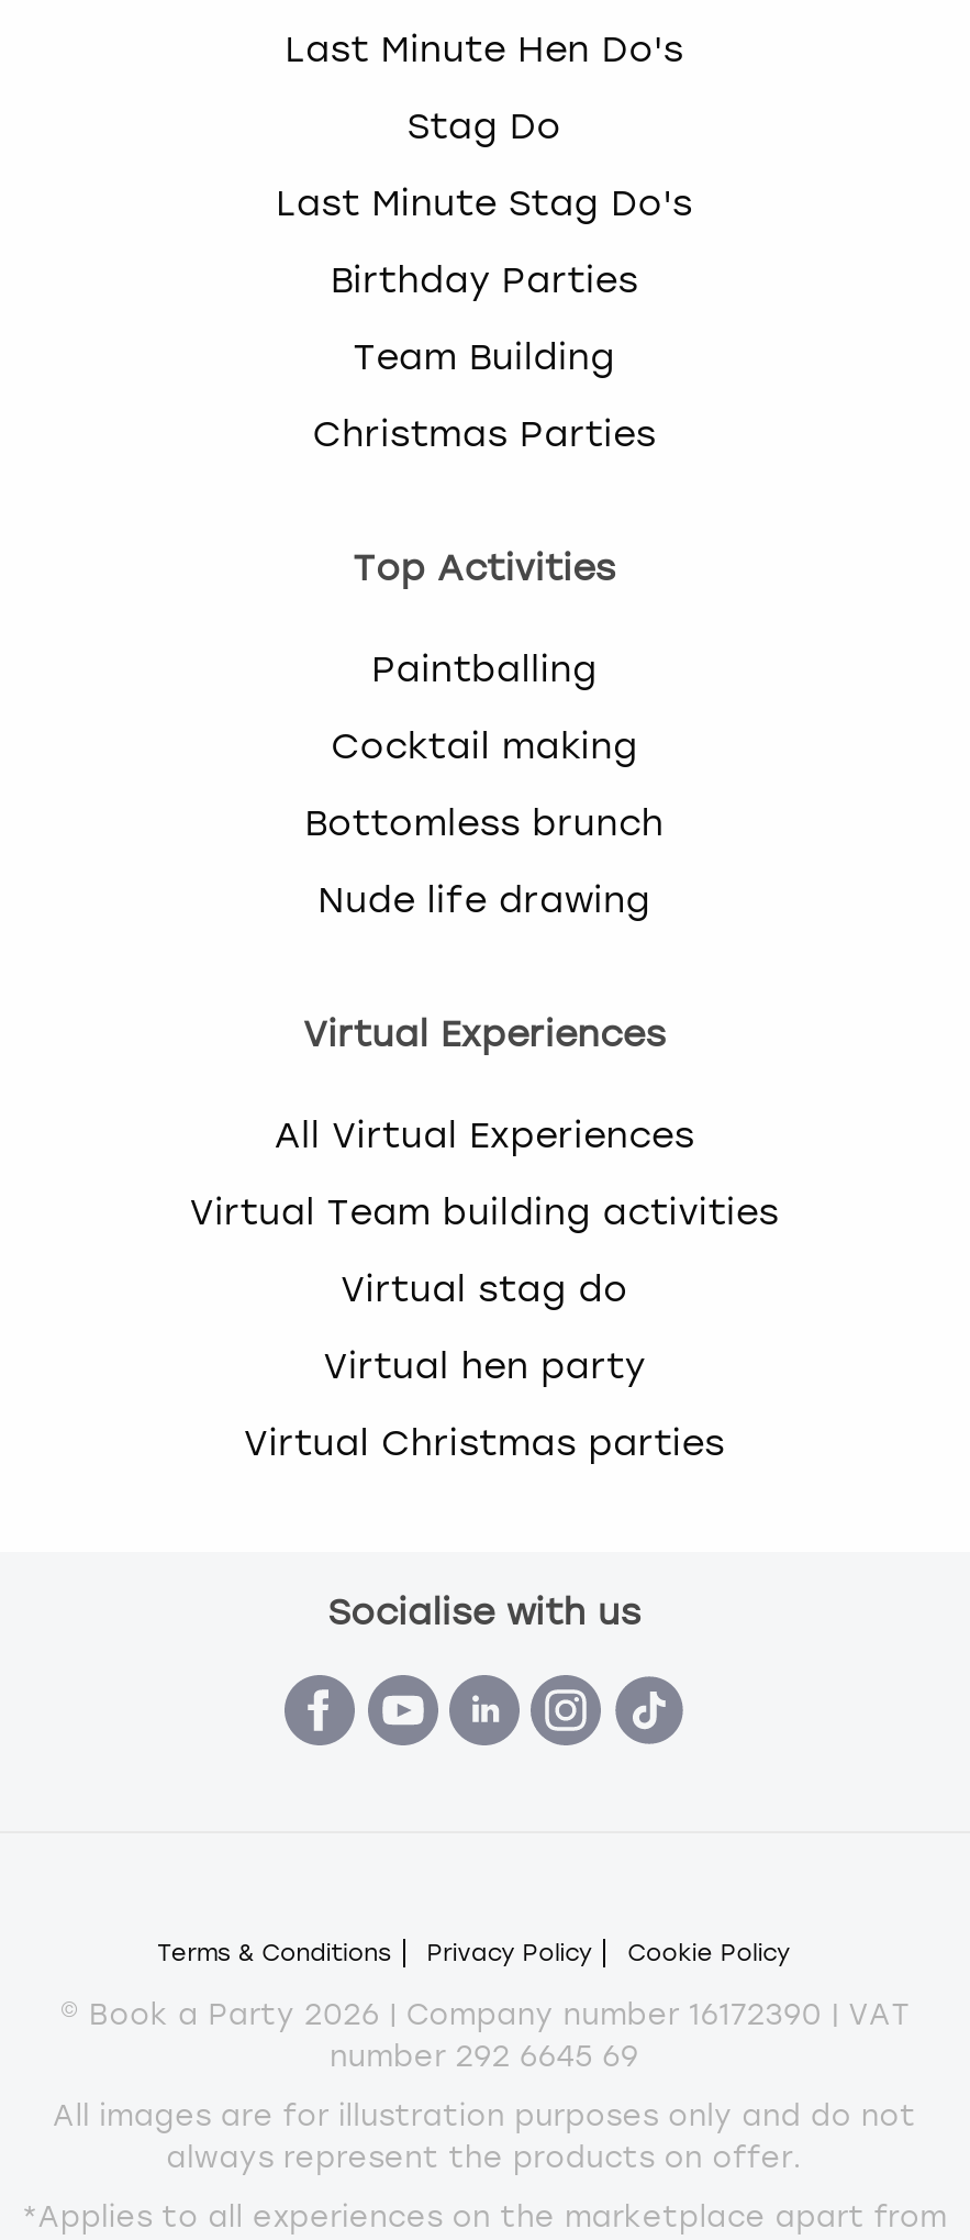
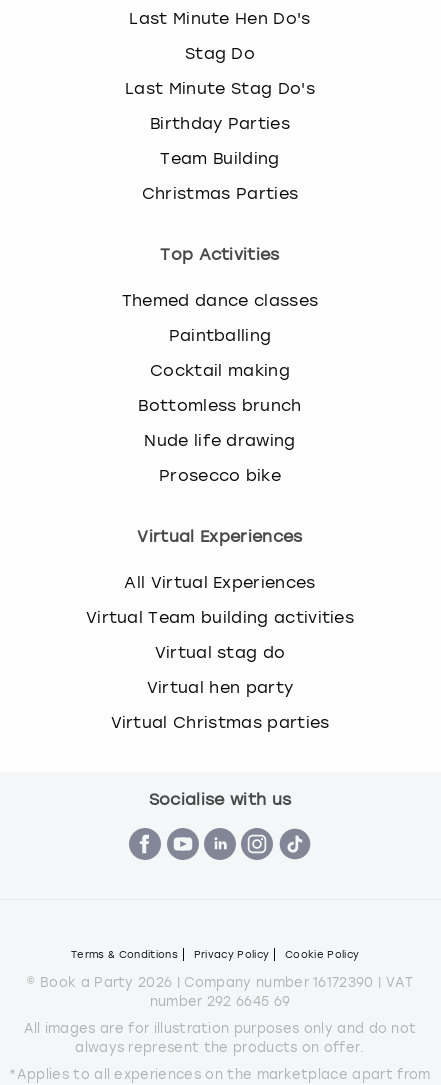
none -> [122,291,318,310] Themed dance classes
none -> [159,466,281,485] Prosecco bike

